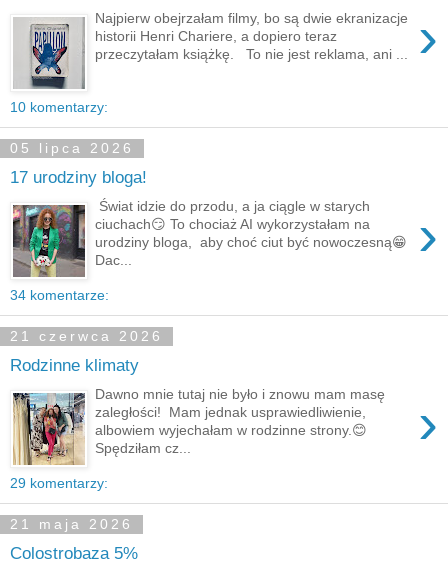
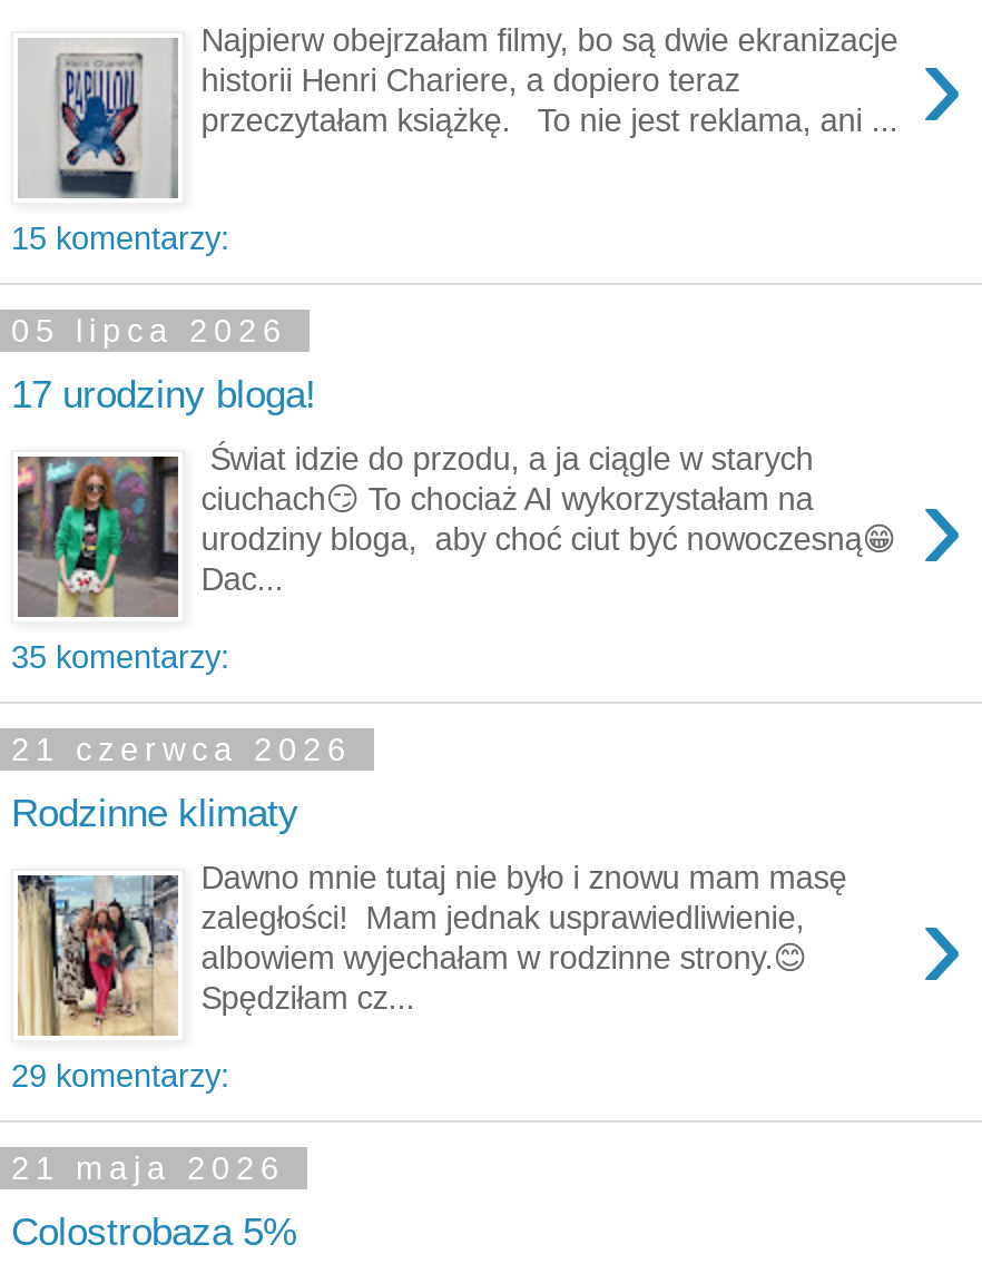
[10,99,108,115] 10 komentarzy: -> [11,222,229,257] 15 komentarzy:
[10,287,109,303] 34 komentarze: -> [11,640,229,676] 35 komentarzy:

